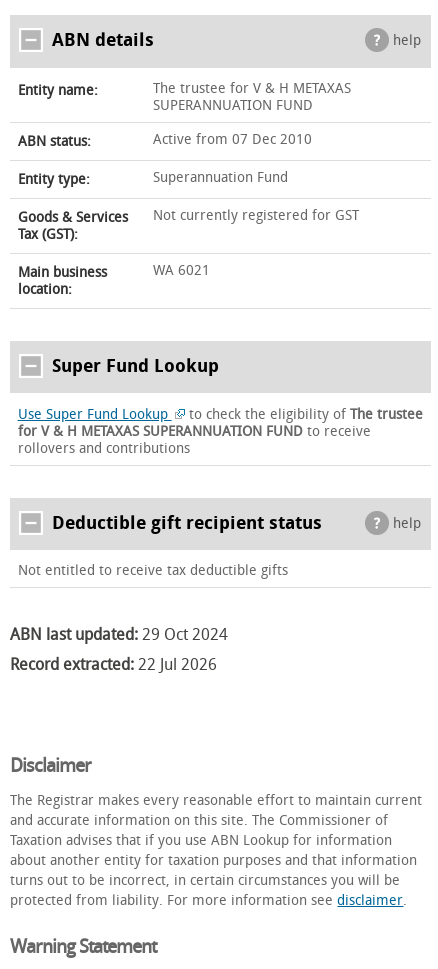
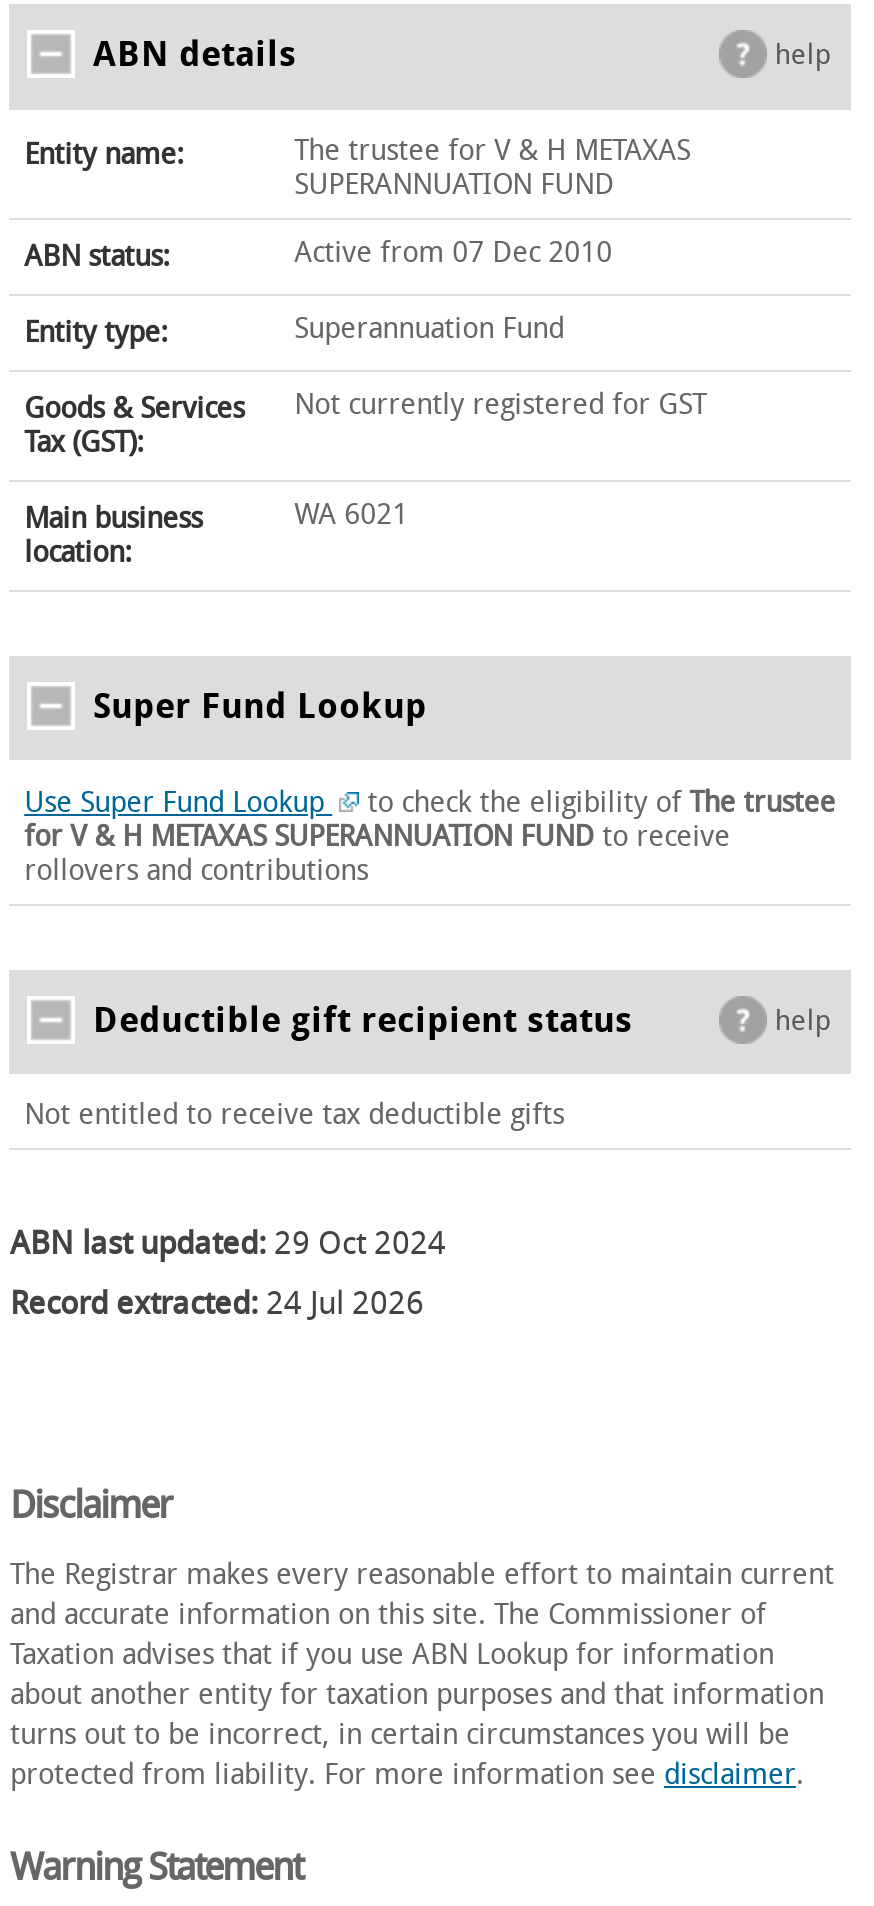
[10,655,217,674] Record extracted: 22 Jul 2026 -> [10,1285,424,1323] Record extracted: 24 Jul 2026

